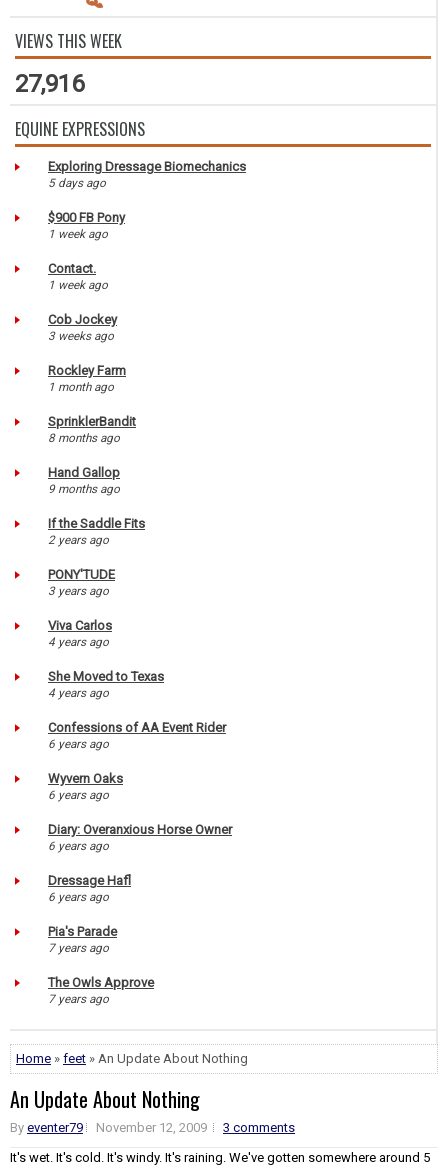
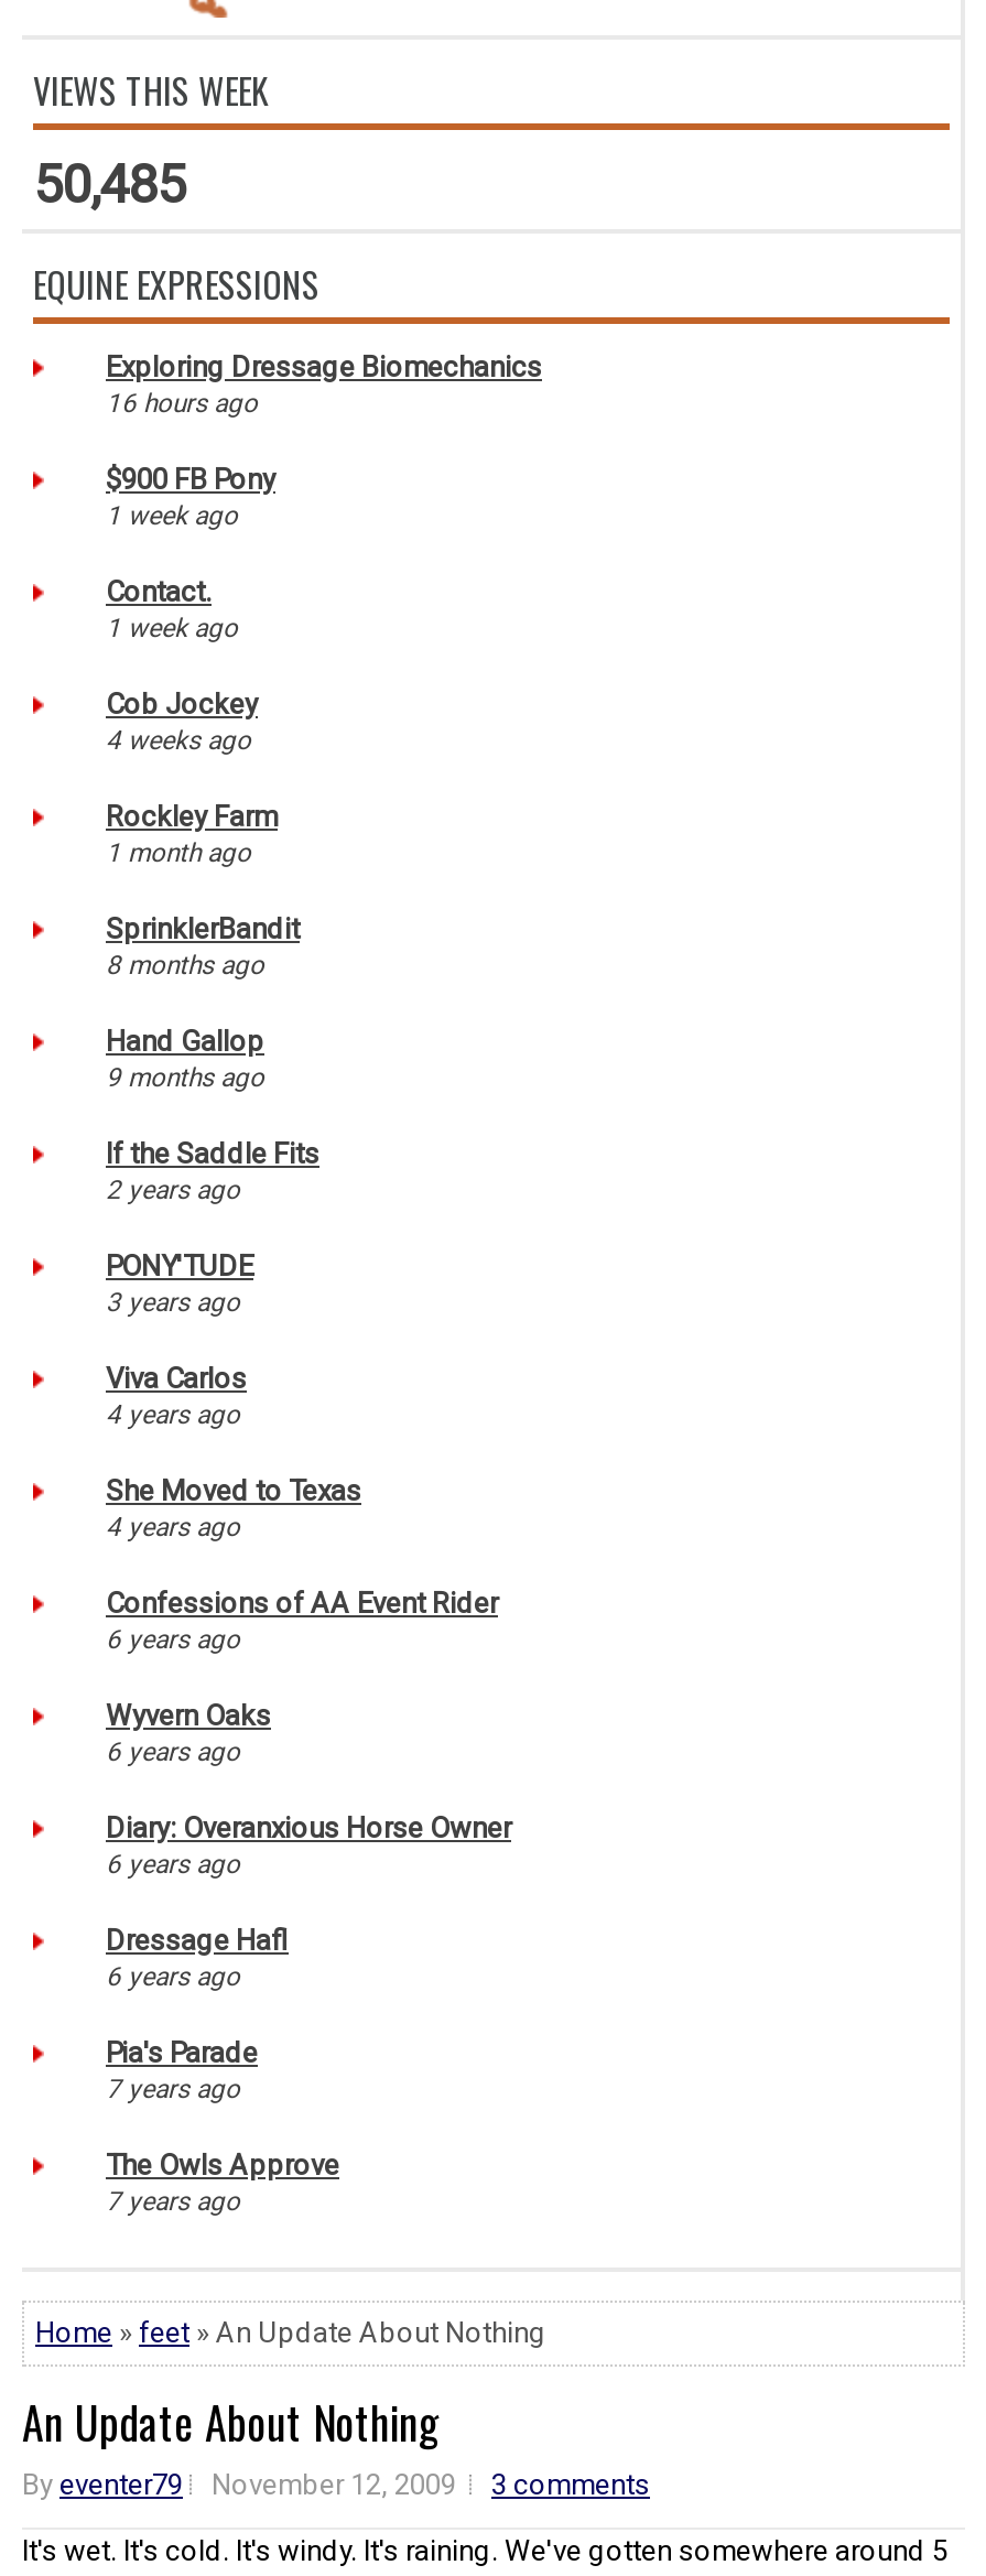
[15,70,84,98] 27,916 -> [33,154,185,216] 50,485
[48,176,106,190] 5 days ago -> [106,388,258,418] 16 hours ago
[48,329,114,343] 3 weeks ago -> [106,725,251,756] 4 weeks ago

